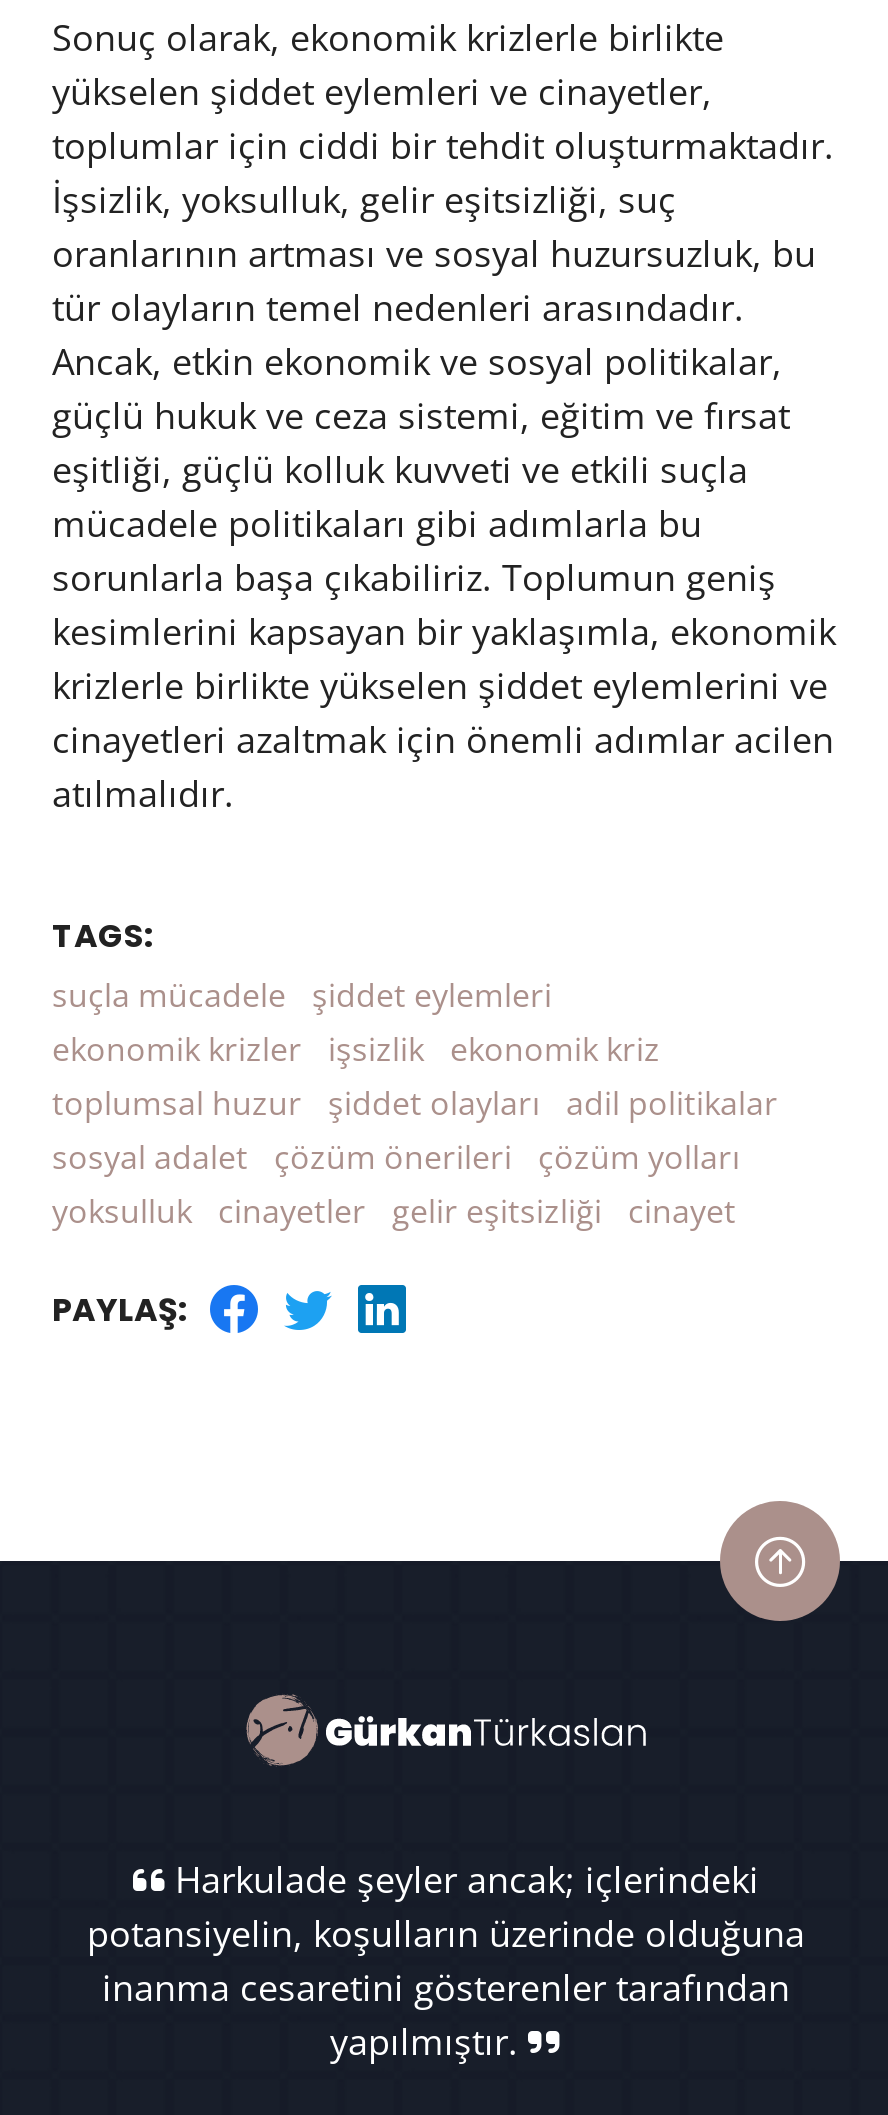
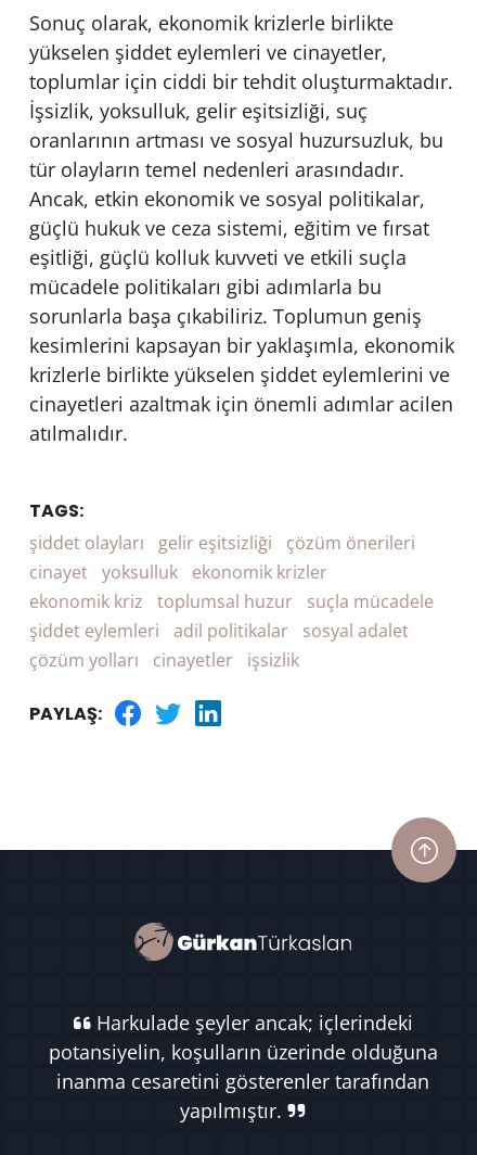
[52,973,778,1233] suçla mücadele şiddet eylemleri | ekonomik krizler işsizlik ekonomik kriz | toplumsal huzur şiddet olayları adil politikalar | sosyal adalet çözüm önerileri çözüm yolları | yoksulluk cinayetler gelir eşitsizliği cinayet -> [29,531,434,672] şiddet olayları gelir eşitsizliği çözüm önerileri | cinayet yoksulluk ekonomik krizler | ekonomik kriz toplumsal huzur suçla mücadele | şiddet eylemleri adil politikalar sosyal adalet | çözüm yolları cinayetler işsizlik

